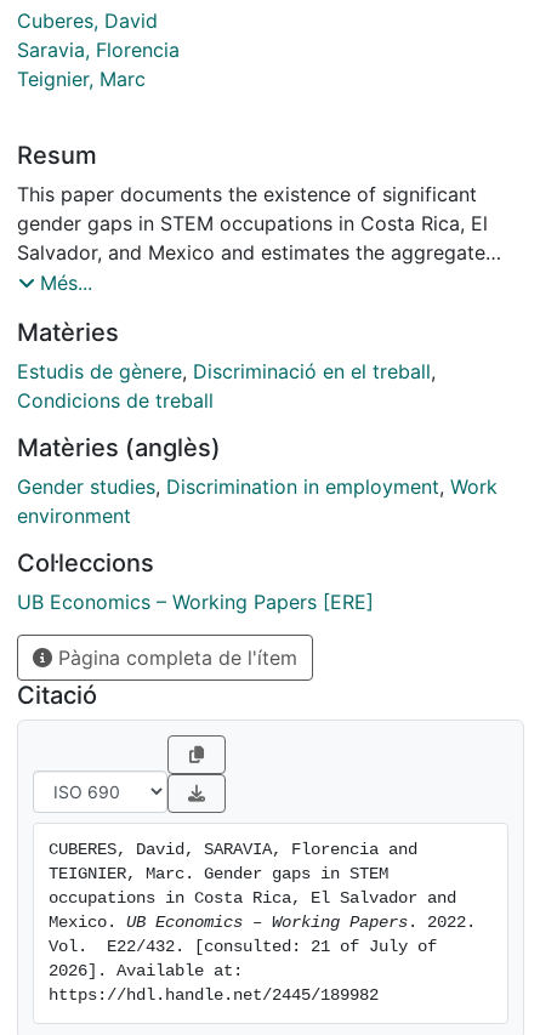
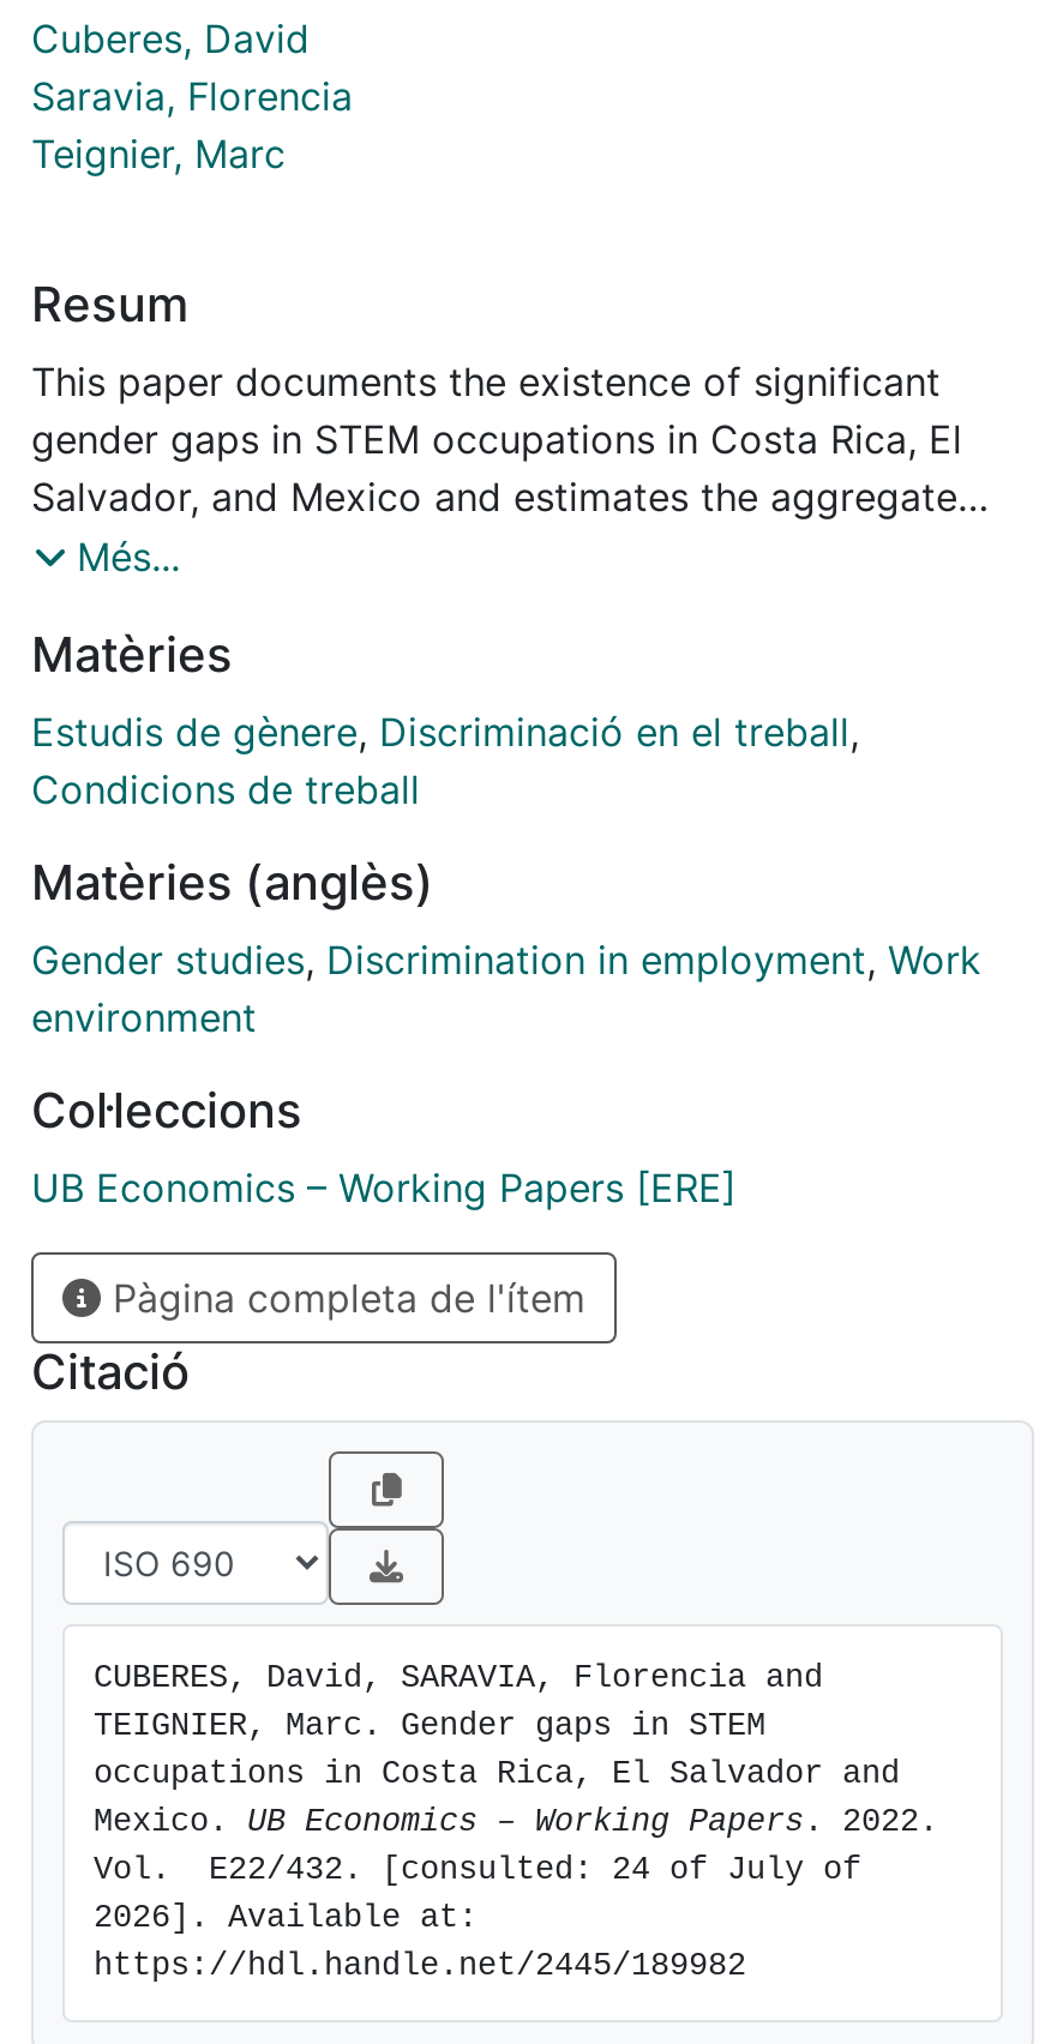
[49,938,437,957] Vol. E22/432. [consulted: 21 of July of -> [94,1853,861,1889] Vol. E22/432. [consulted: 24 of July of

